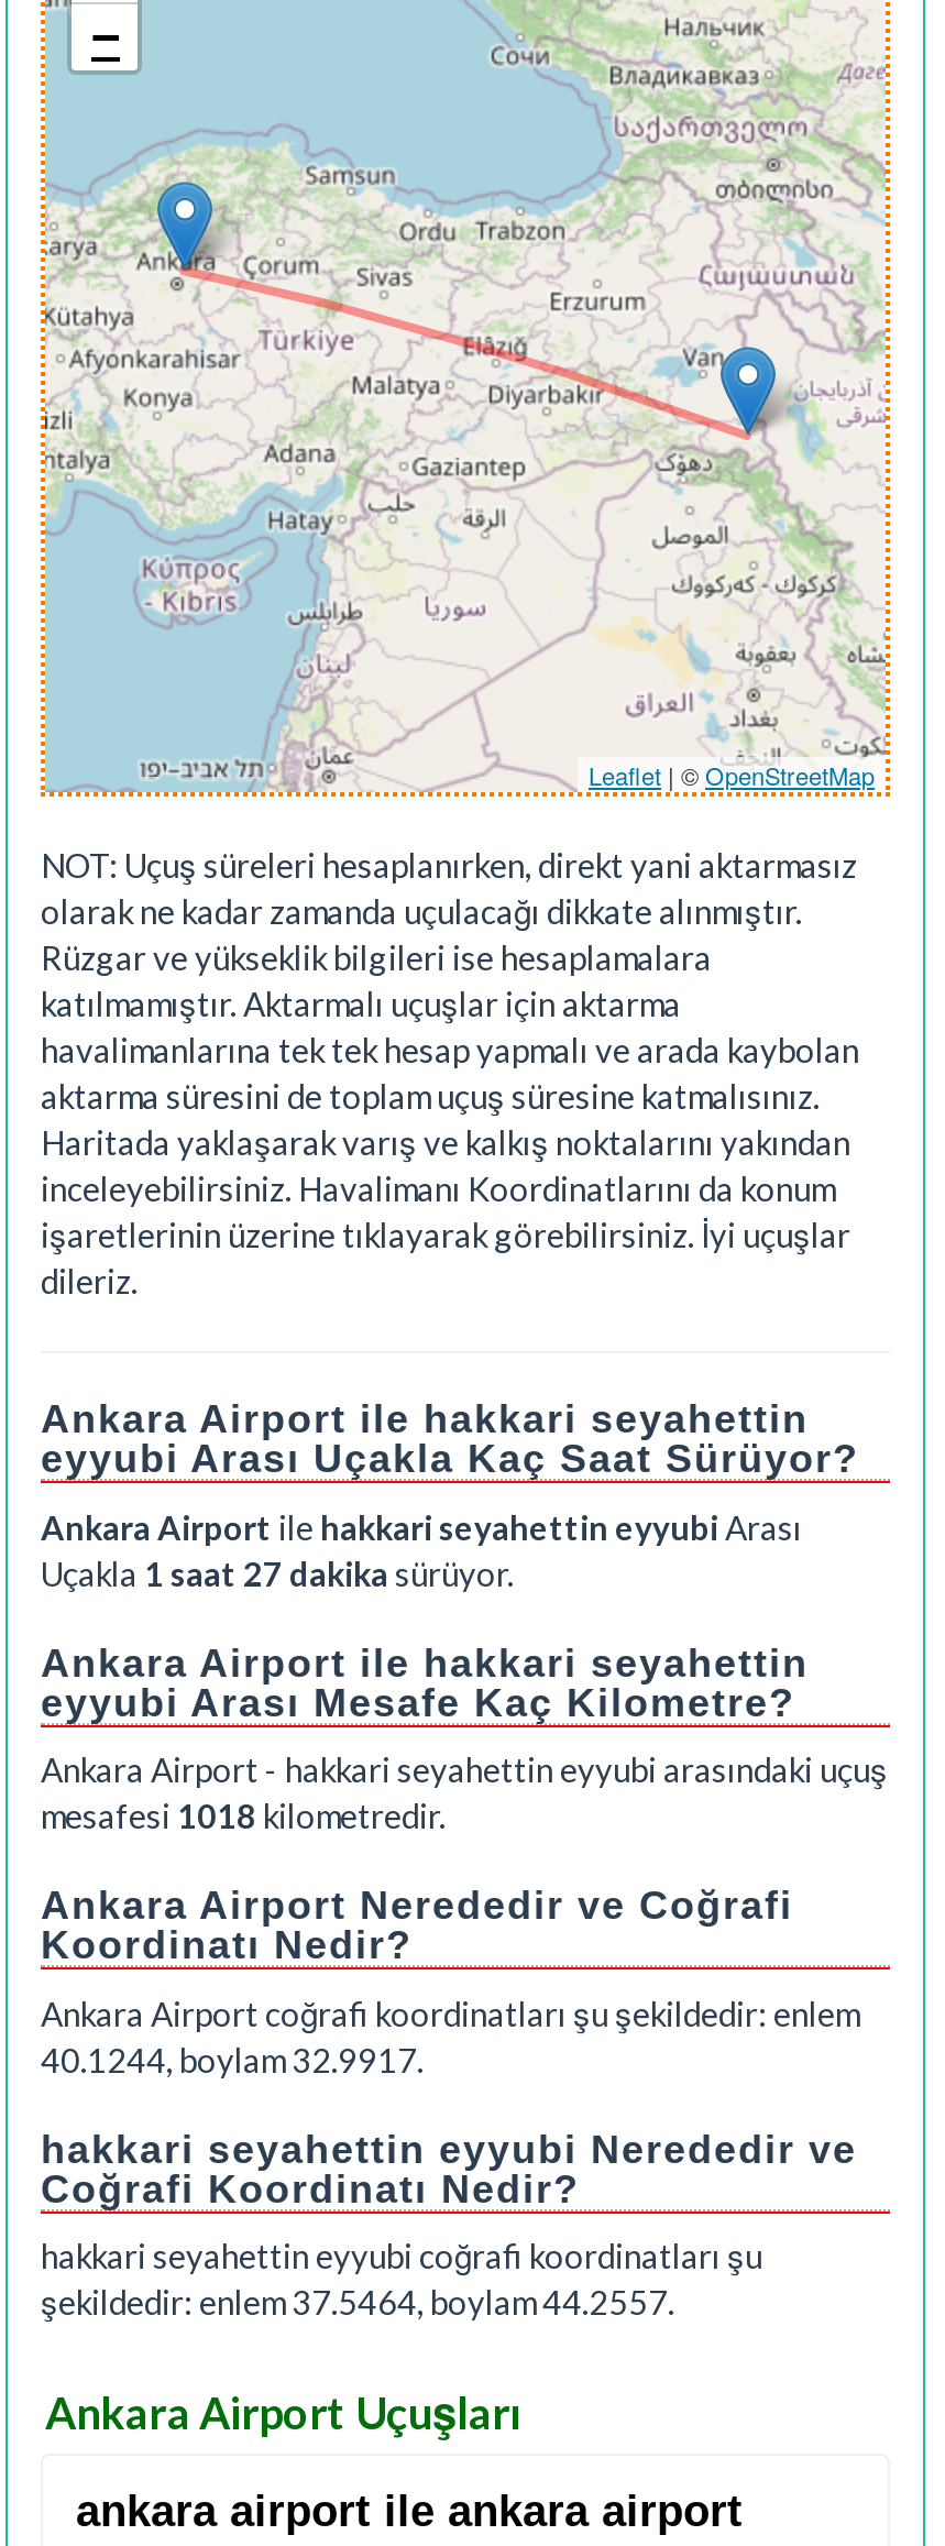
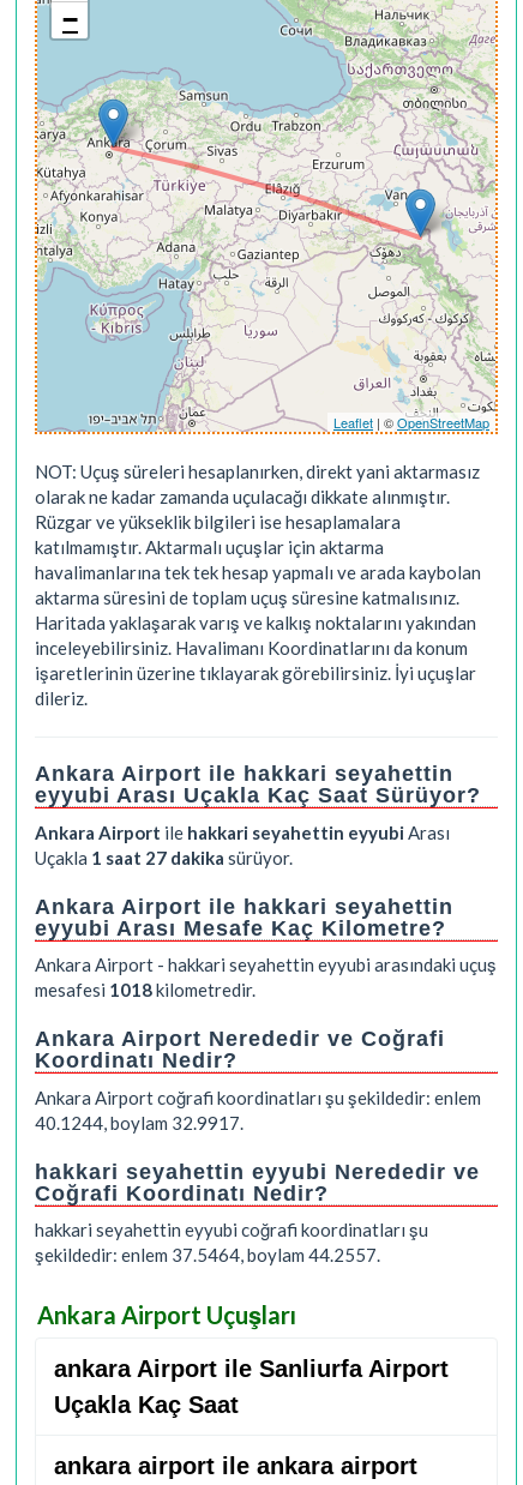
none -> [54,1355,449,1418] ankara Airport ile Sanliurfa Airport | Uçakla Kaç Saat

